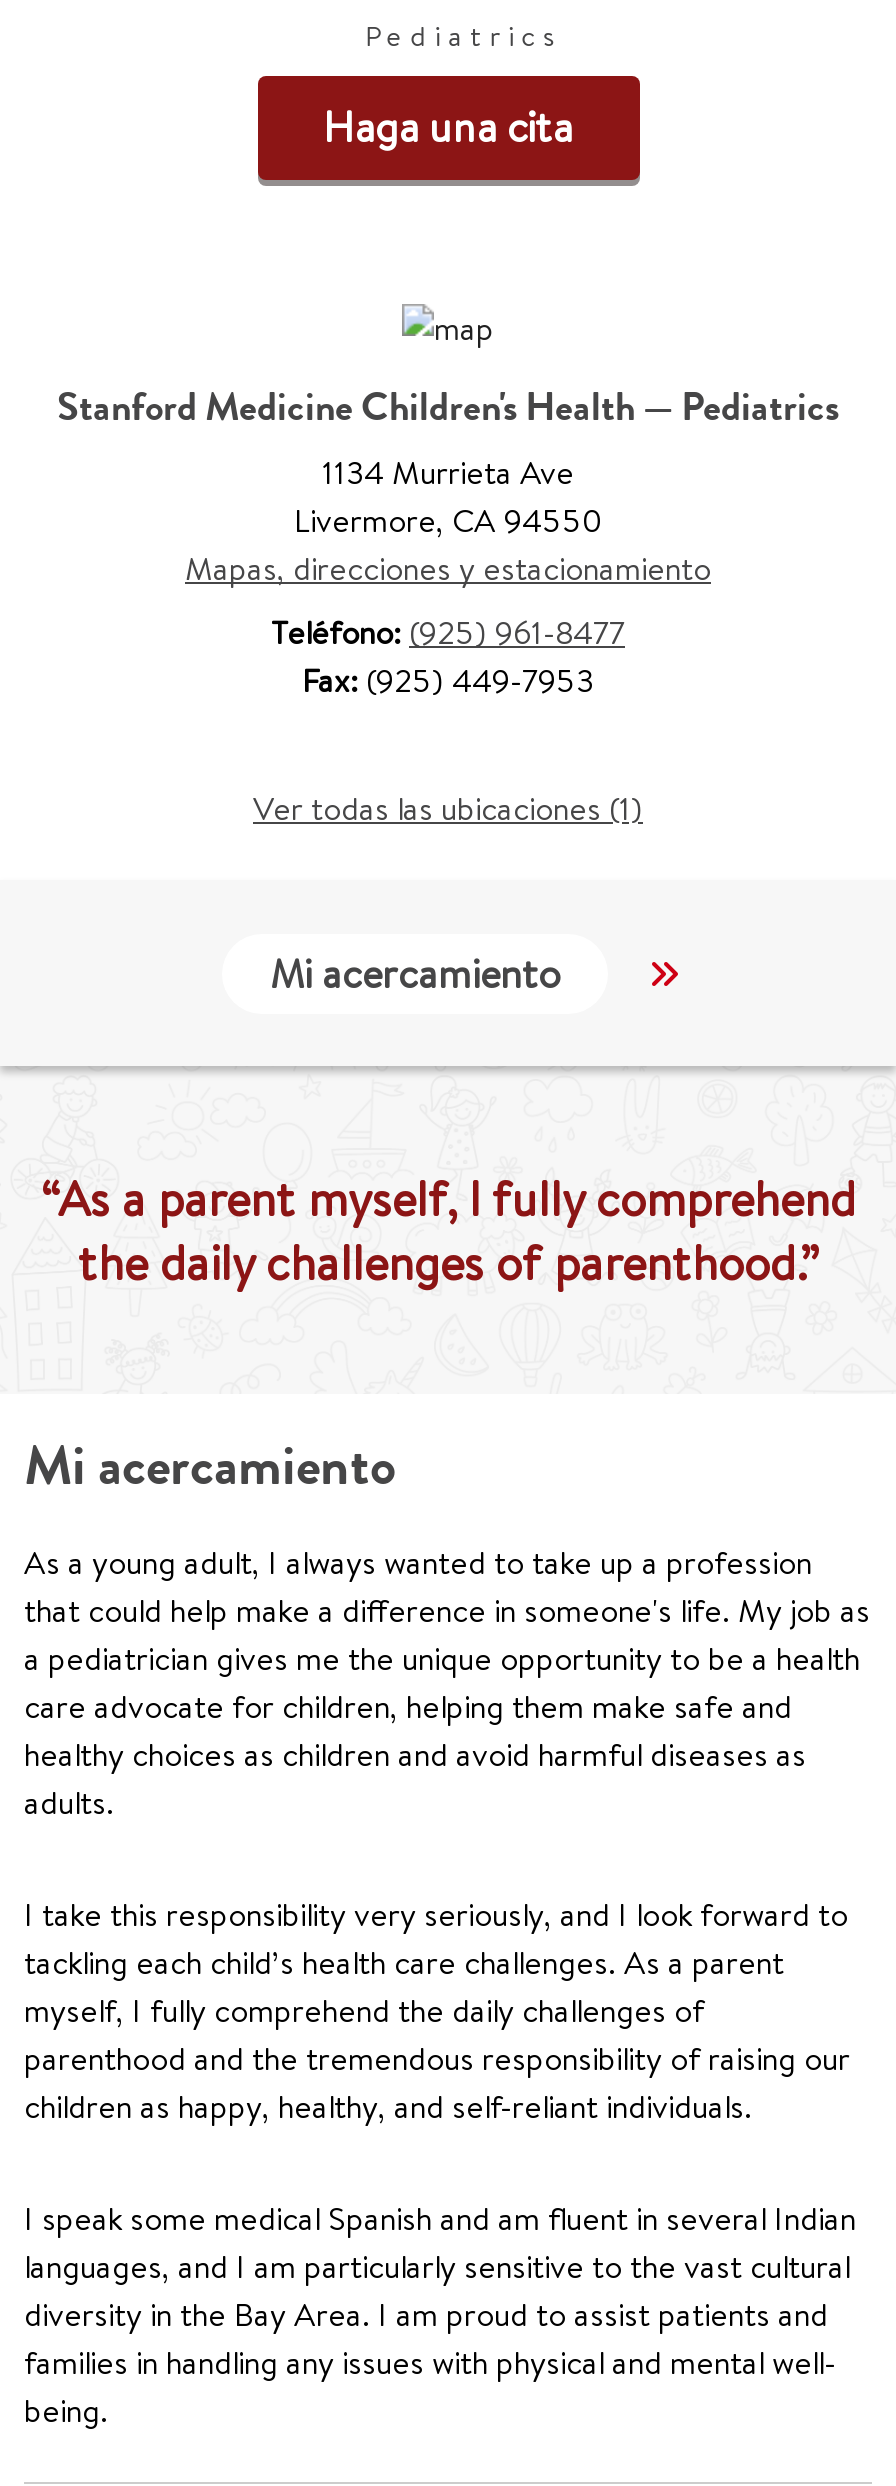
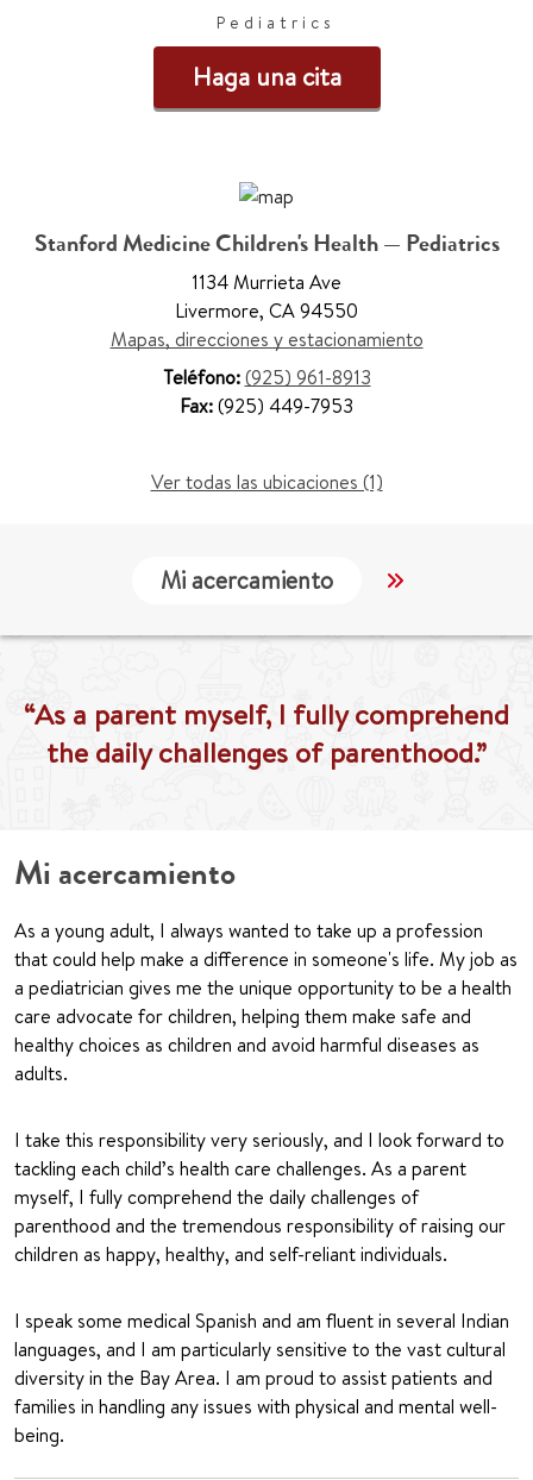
[271,611,625,655] Teléfono: (925) 961-8477 -> [162,364,371,391] Teléfono: (925) 961-8913

